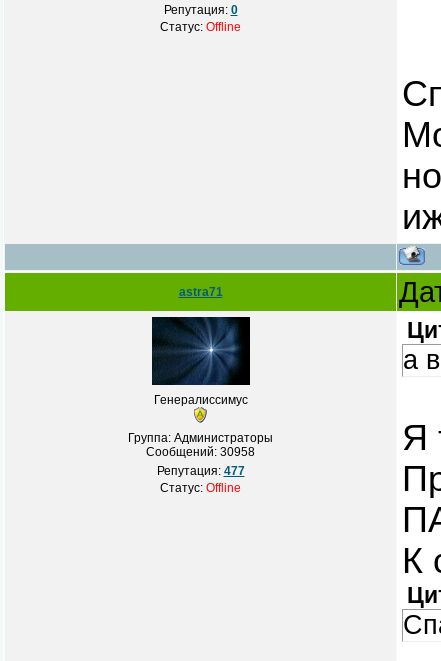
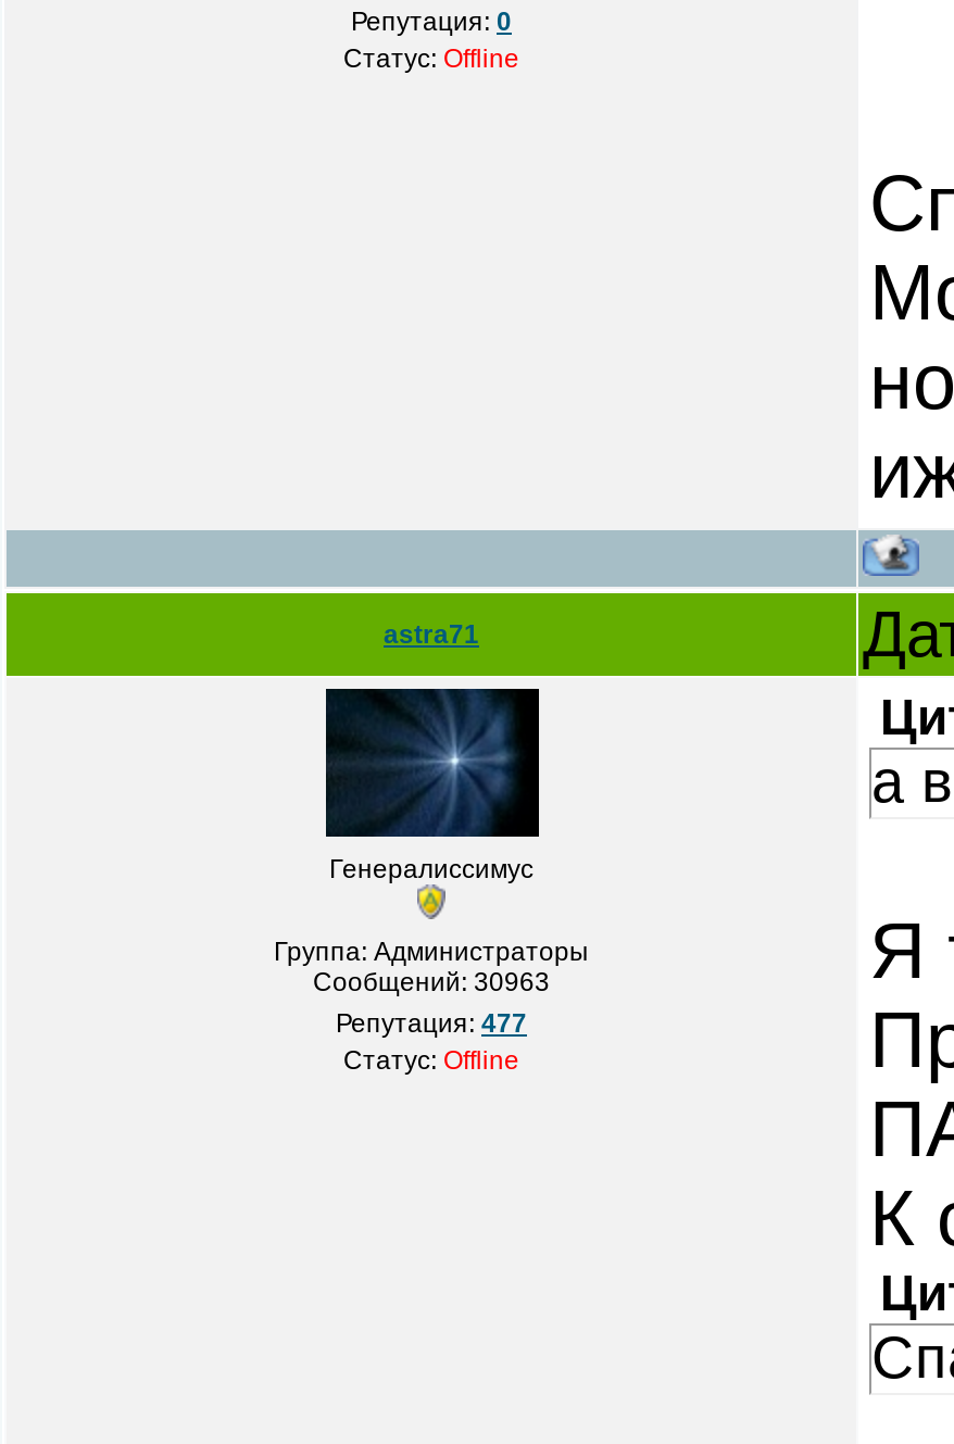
[146,445,255,459] Сообщений: 30958 -> [313,967,550,997] Сообщений: 30963

